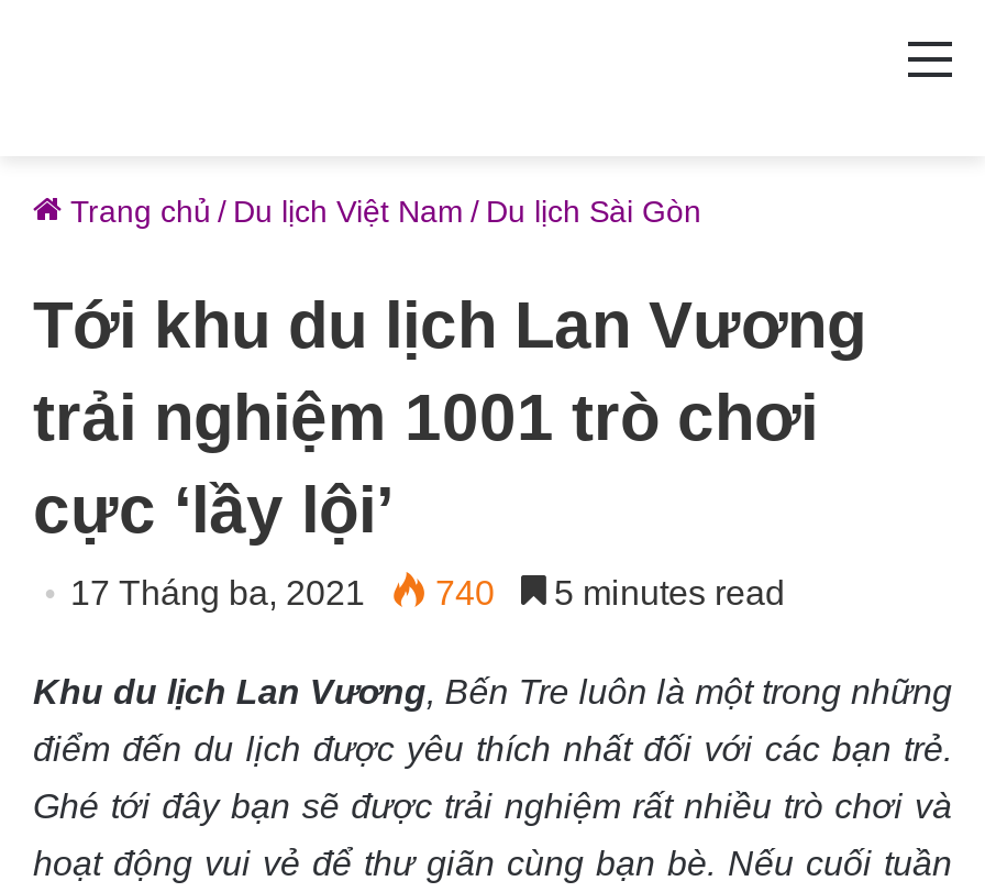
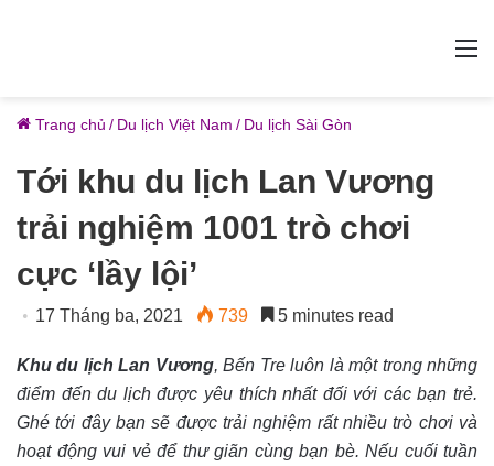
[70,574,785,612] 17 Tháng ba, 2021 740 5 minutes read -> [35,306,394,325] 17 Tháng ba, 2021 739 5 minutes read

